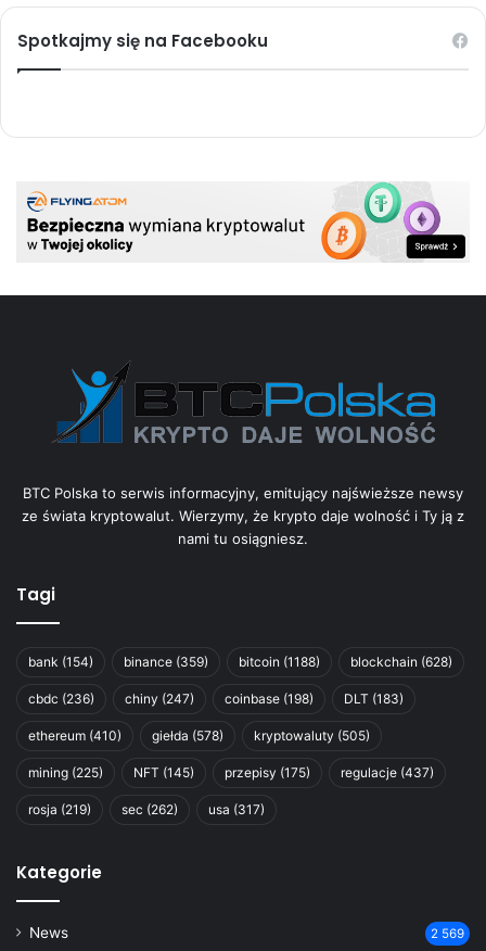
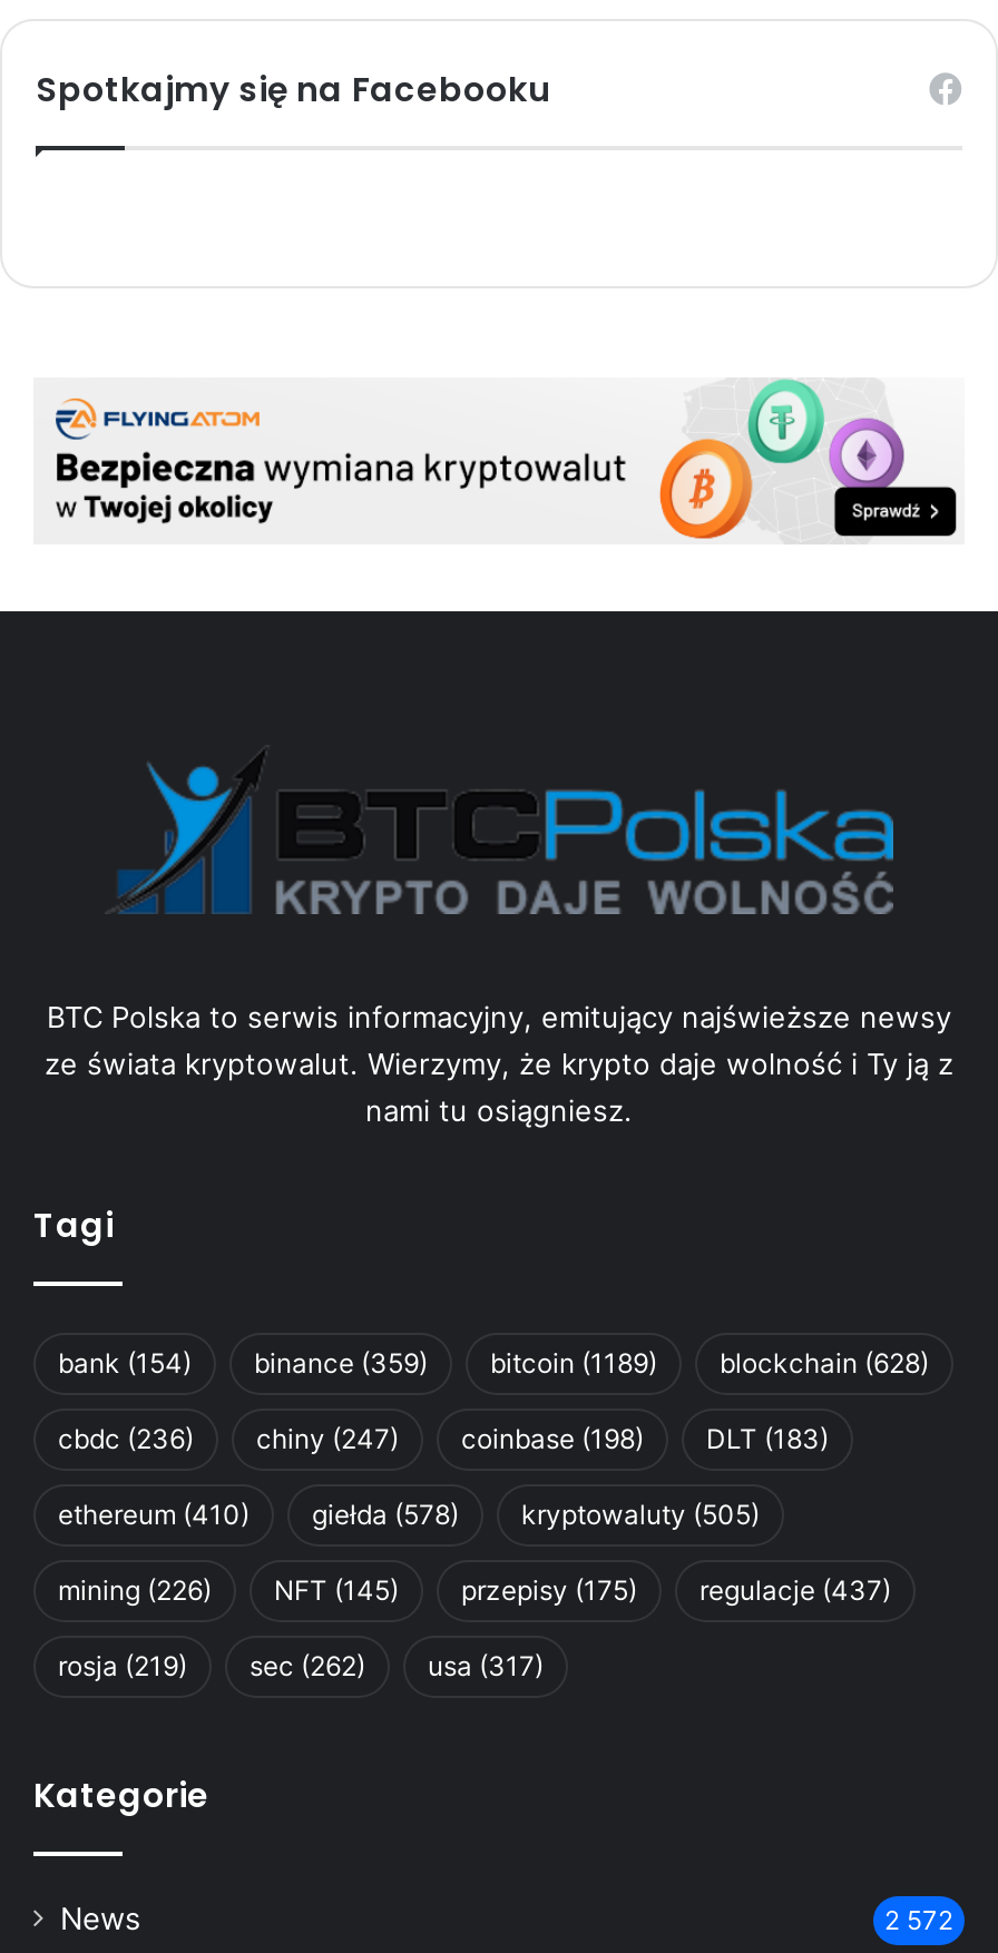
[28,653,452,670] bank (154) binance (359) bitcoin (1188) blockchain (628) -> [58,1346,929,1379] bank (154) binance (359) bitcoin (1189) blockchain (628)
[28,764,434,780] mining (225) NFT (145) przepisy (175) regulacje (437) -> [58,1573,891,1606] mining (226) NFT (145) przepisy (175) regulacje (437)
[431,926,464,941] 2 569 -> [884,1905,953,1936] 2 572

